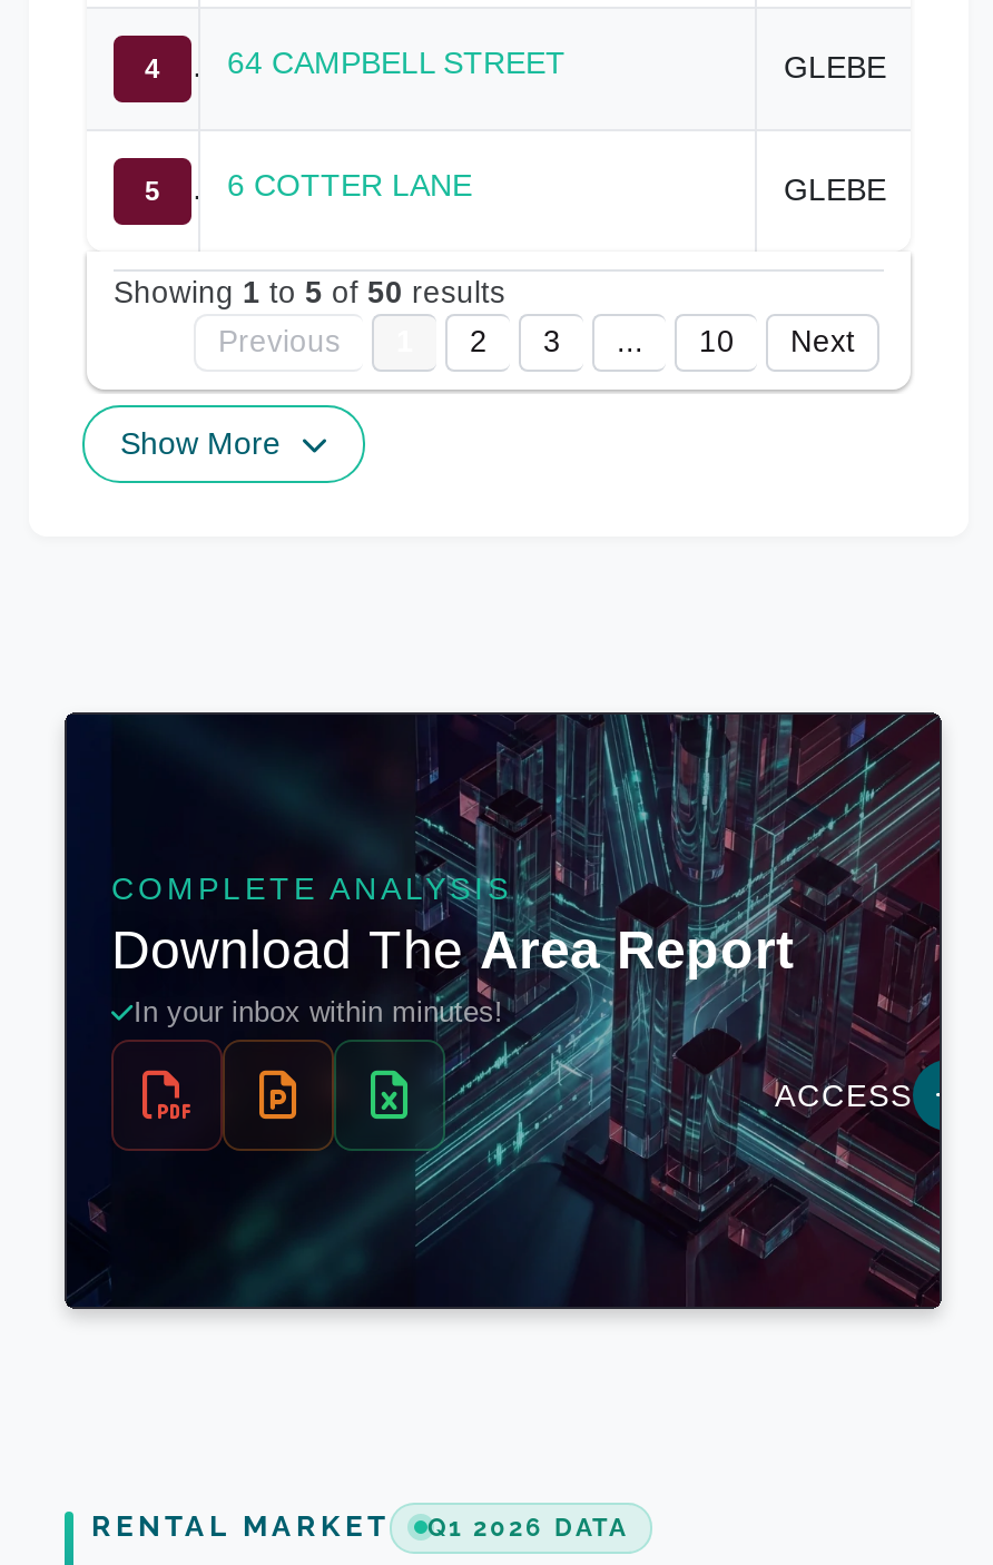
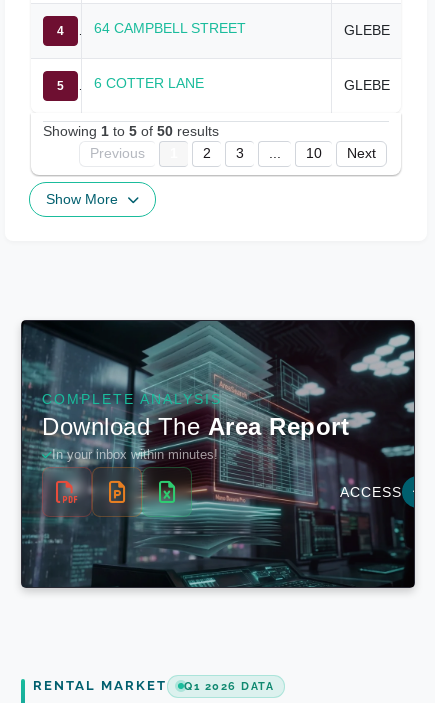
[67,715,942,1307] [image] -> [22,320,415,588] [image]

